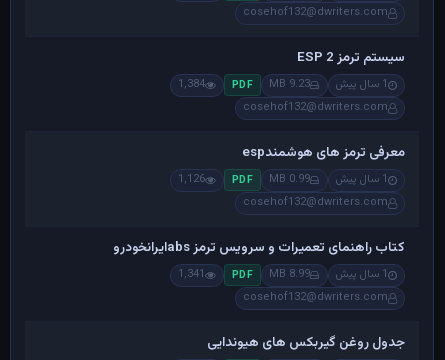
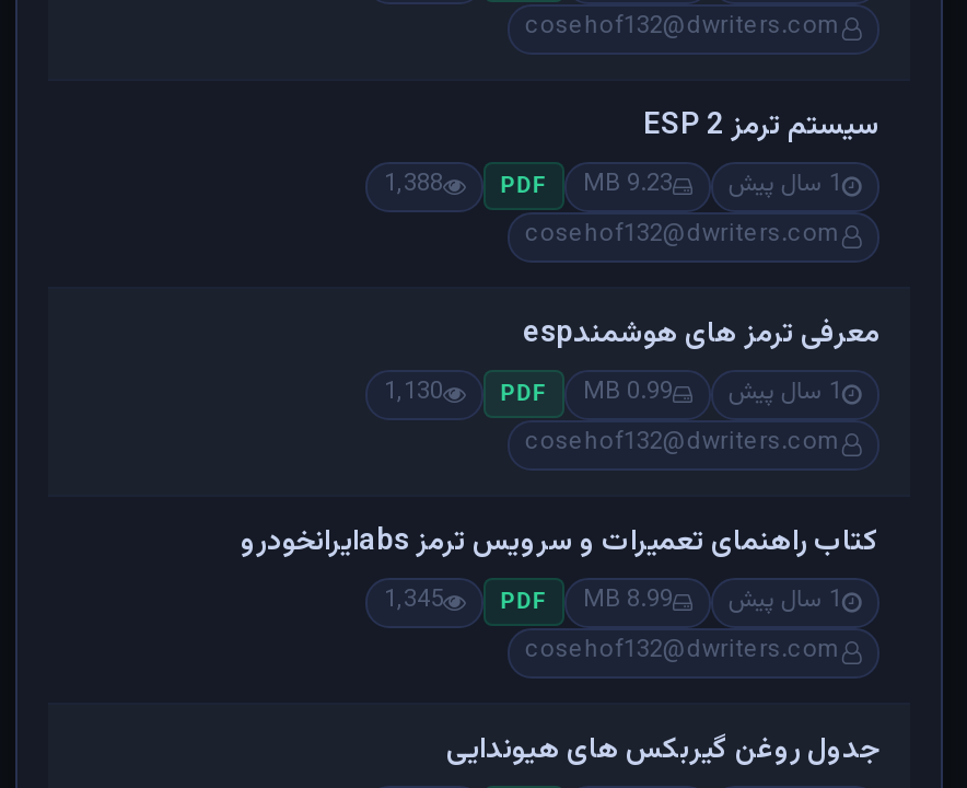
[178,76,253,94] 1,384 PDF -> [384,167,547,205] 1,388 PDF
[178,171,253,189] 1,126 PDF -> [384,375,547,413] 1,130 PDF
[178,266,253,284] 1,341 PDF -> [384,583,547,621] 1,345 PDF

